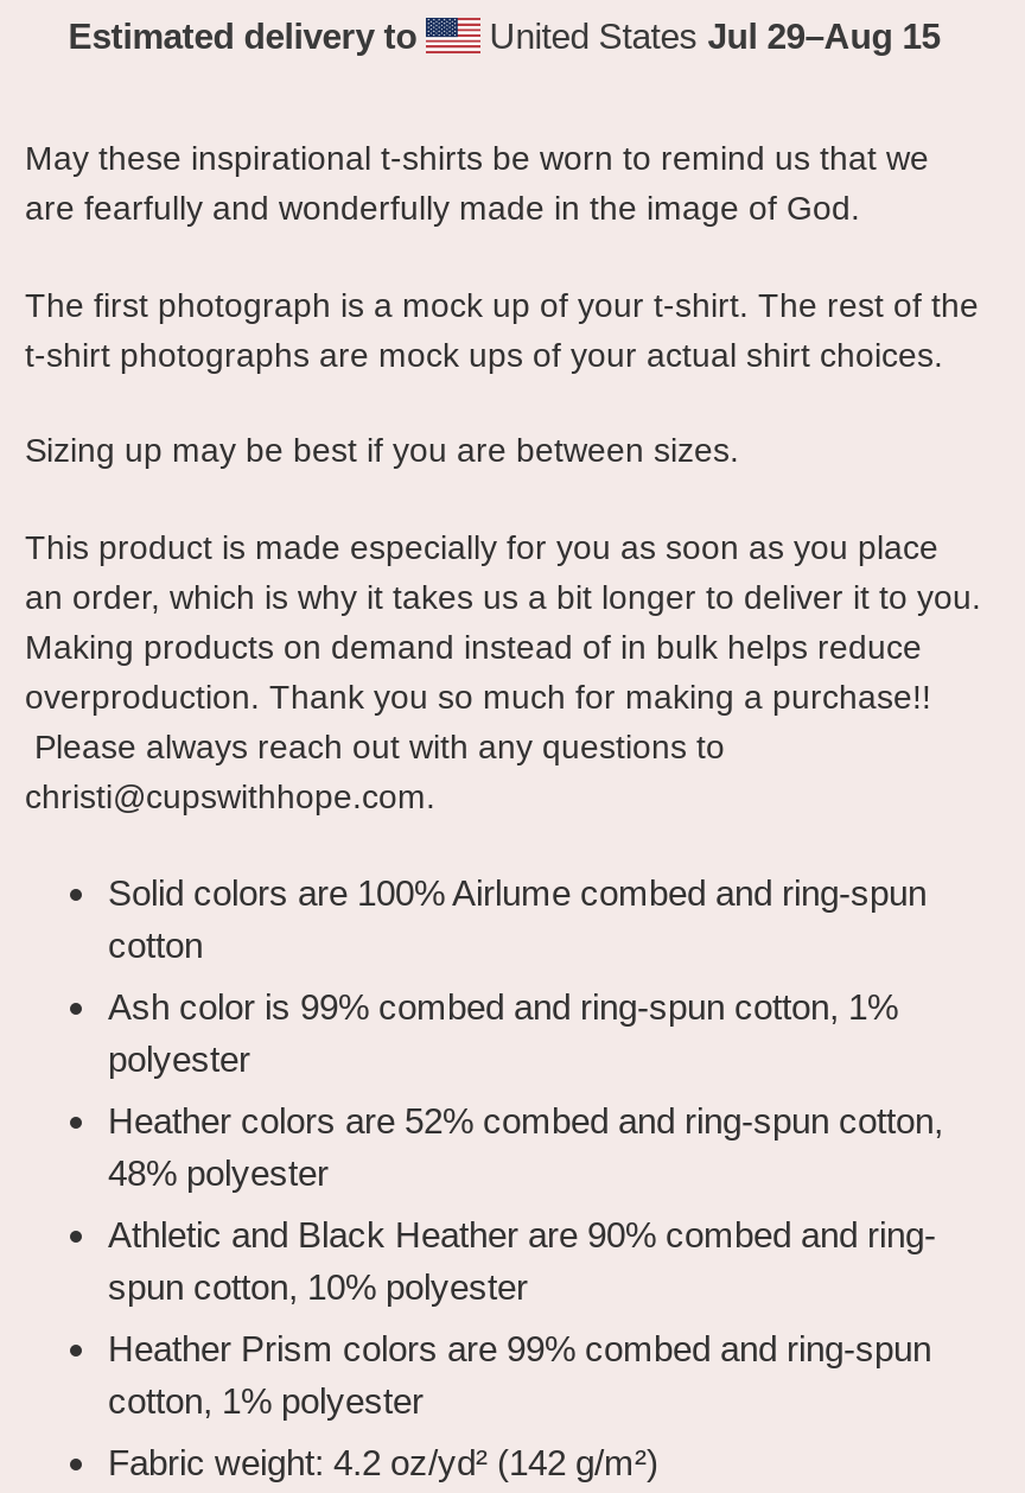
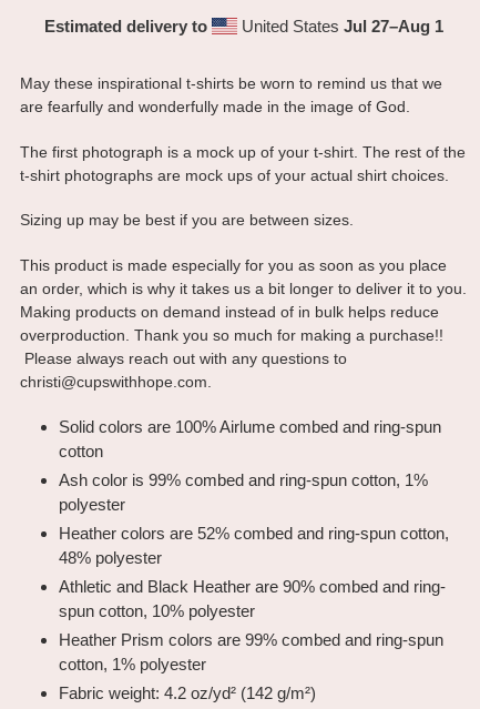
[480,16,940,57] United States Jul 29–Aug 15 -> [237,17,443,36] United States Jul 27–Aug 1

